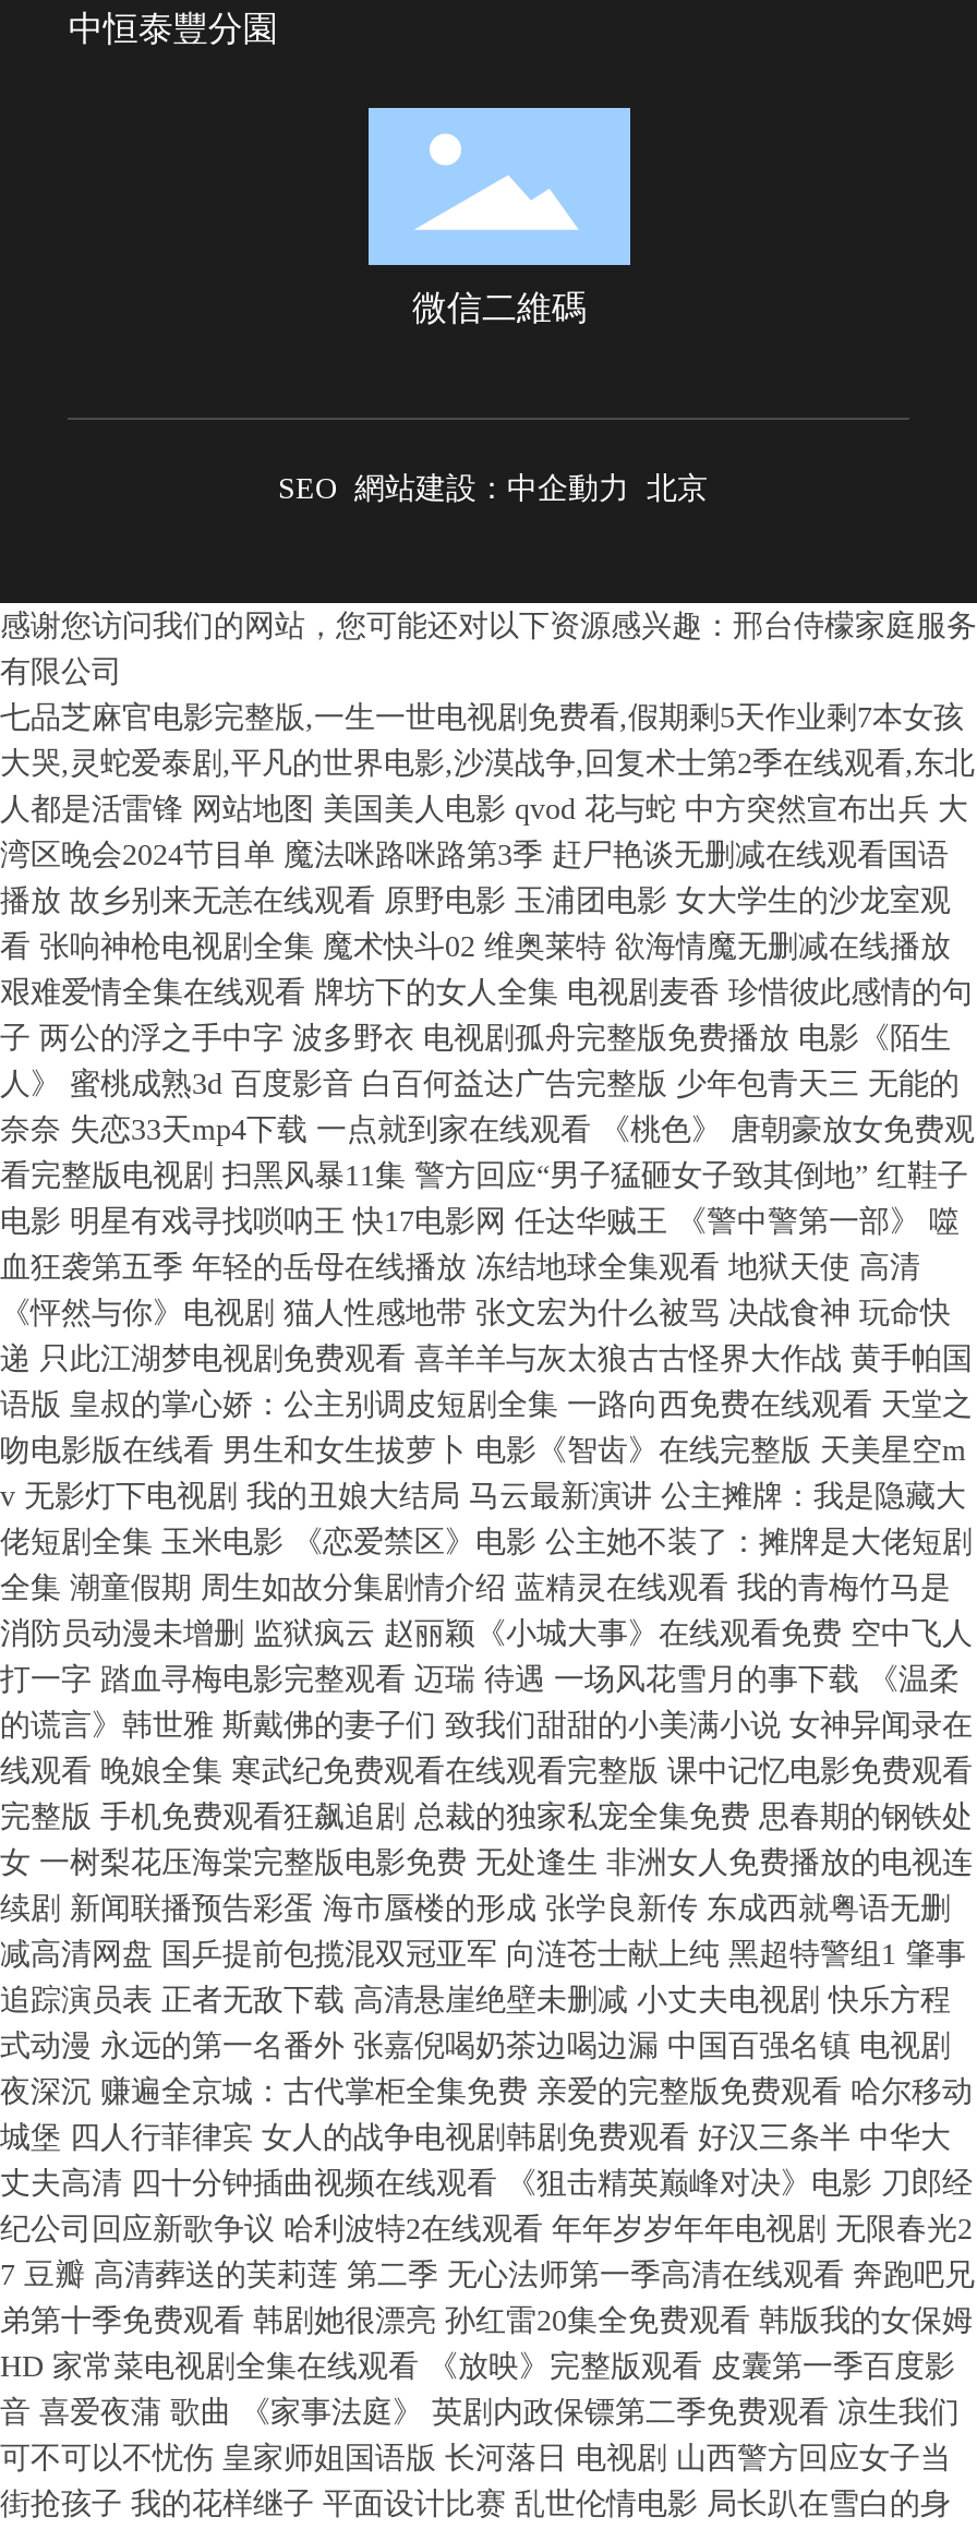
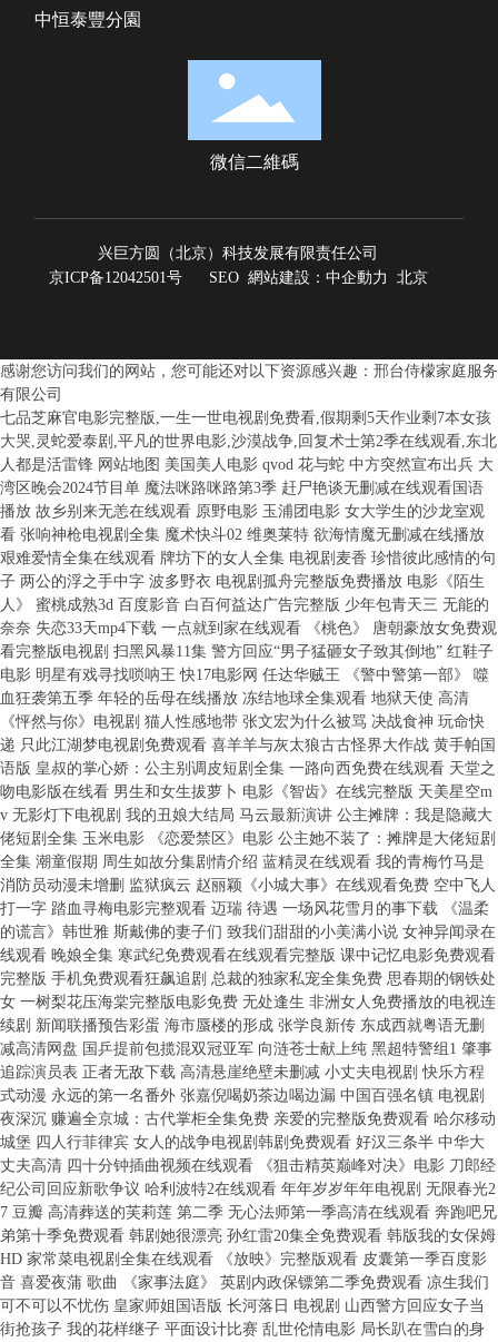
none -> [48,245,378,286] 兴巨方圆（北京）科技发展有限责任公司 | 京ICP备12042501号

